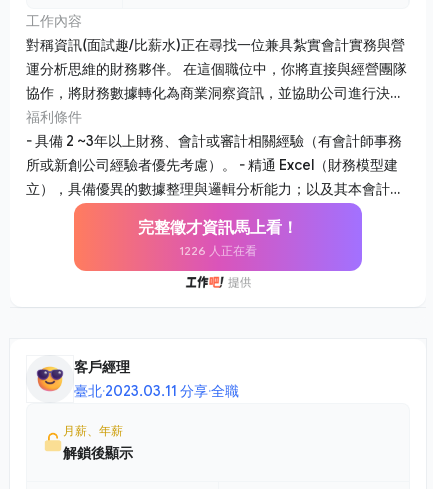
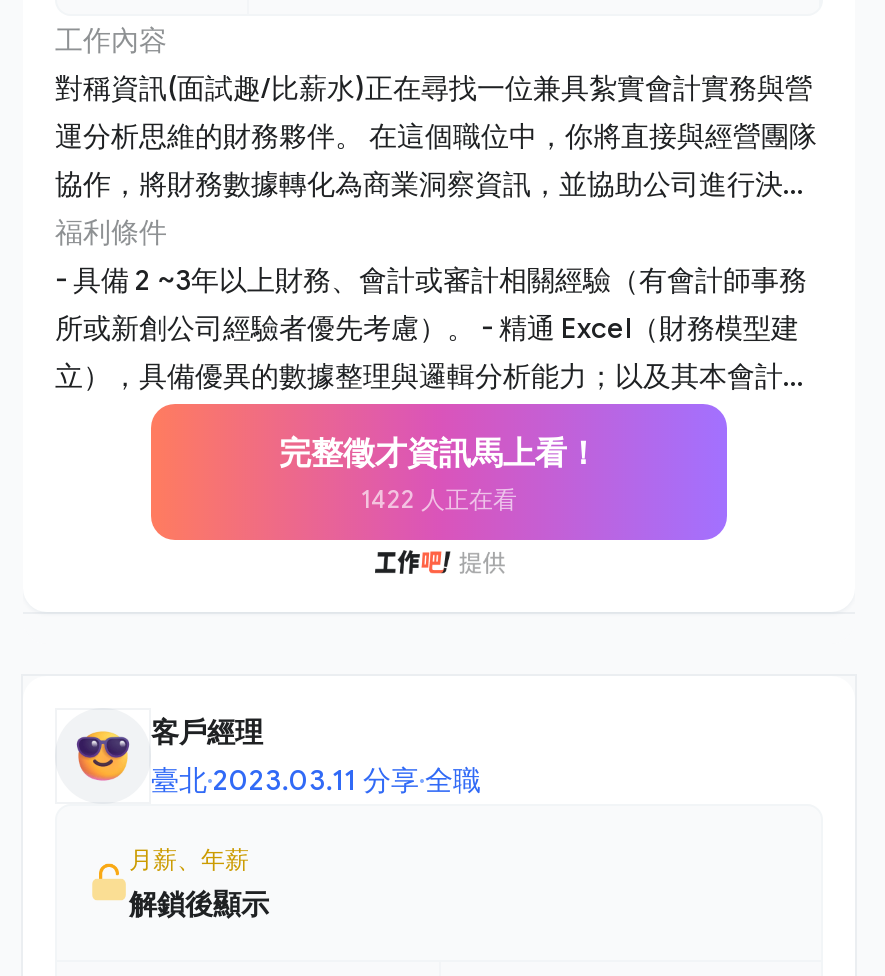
[179,243,257,258] 1226 人正在看 -> [361,484,517,514] 1422 人正在看

